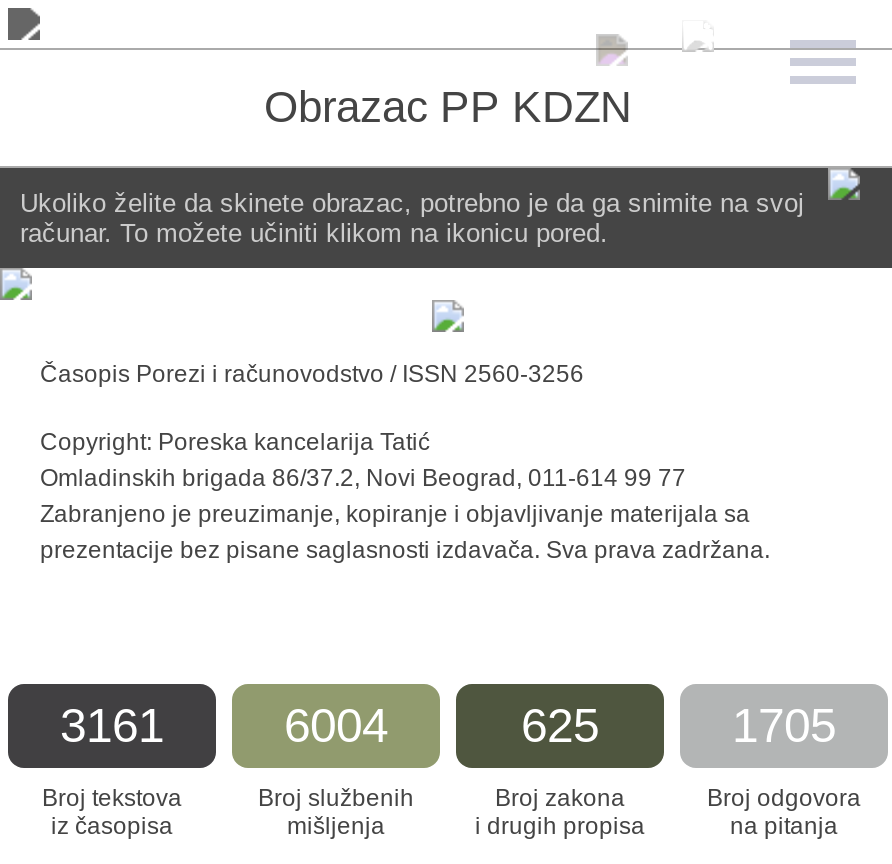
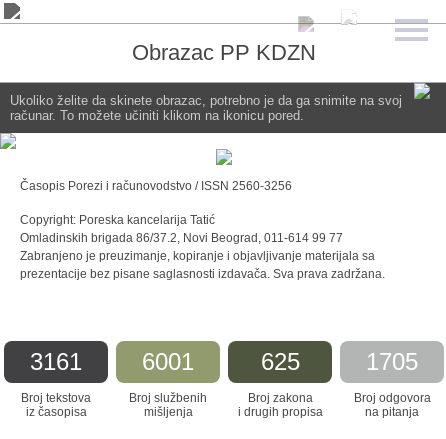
[284,698,388,752] 6004 -> [142,348,194,375] 6001

